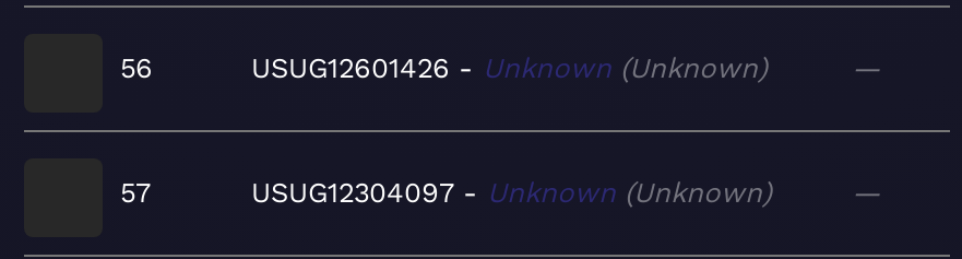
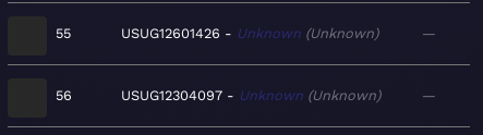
[120,52,153,85] 56 -> [56,25,71,42] 55
[120,177,151,210] 57 -> [56,88,72,104] 56

